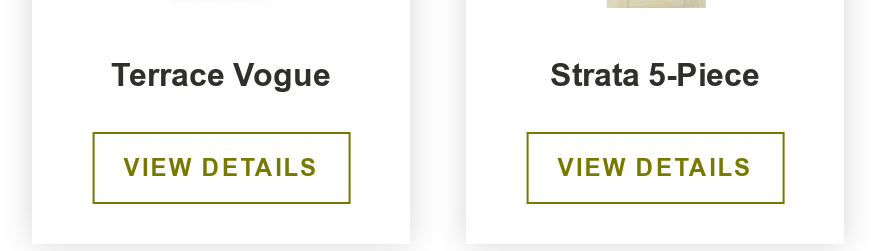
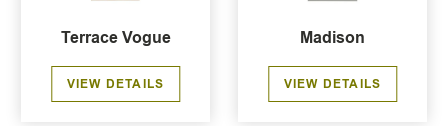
[550,51,760,97] Strata 5-Piece -> [300,26,365,49] Madison

